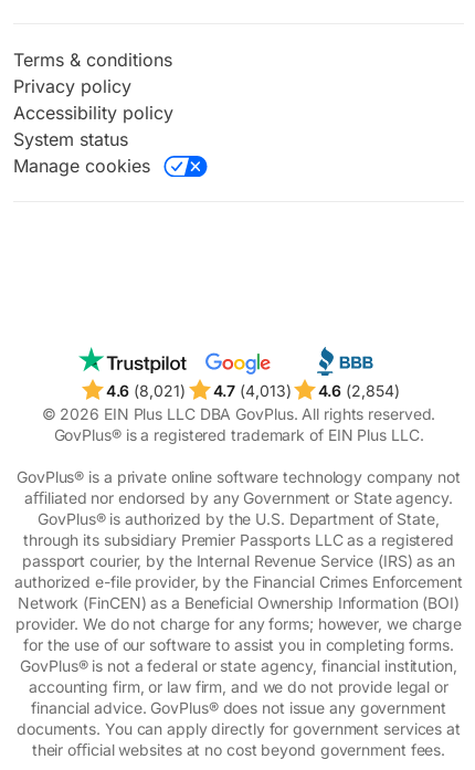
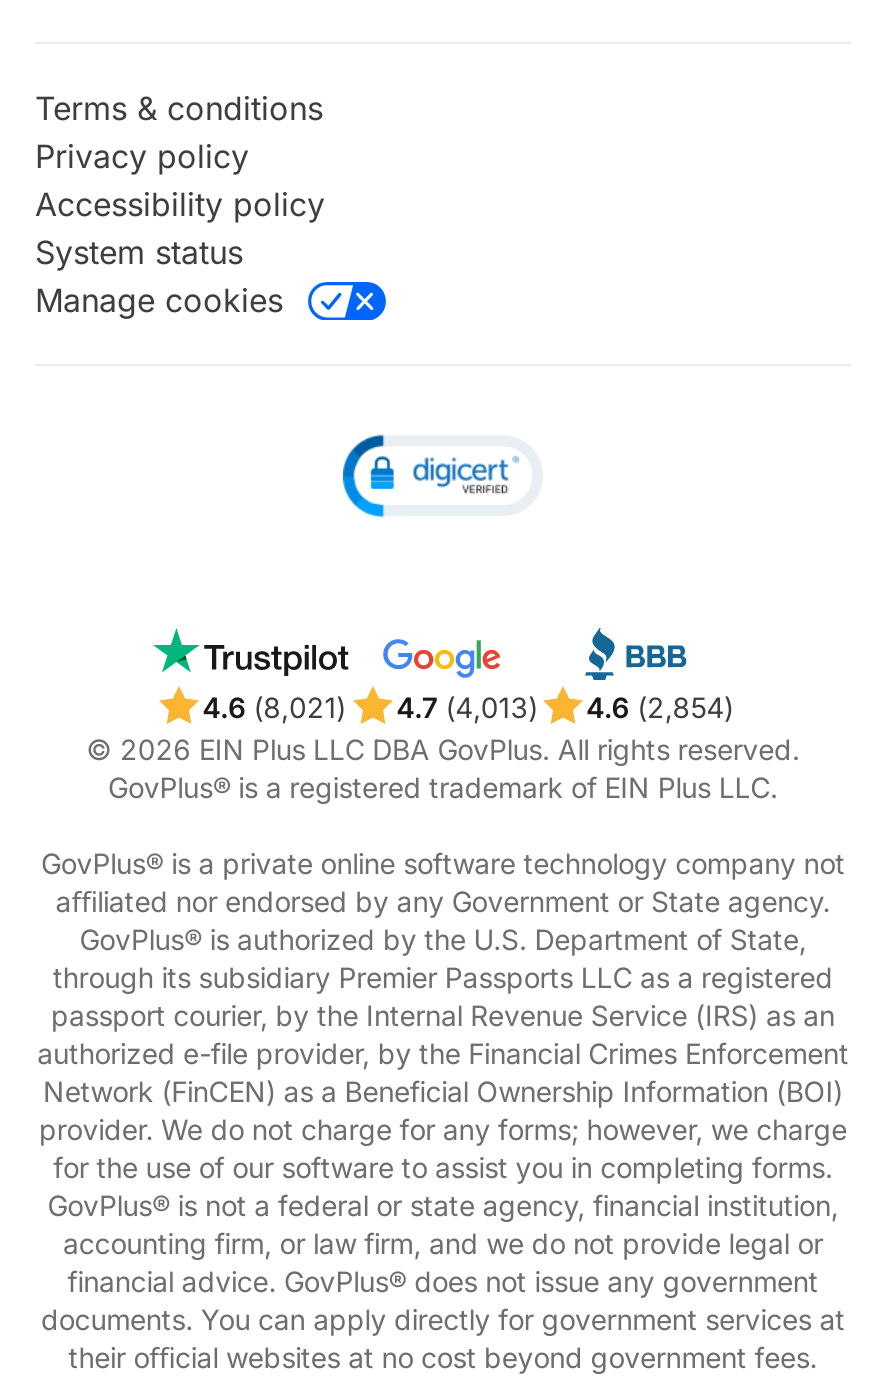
none -> [339,432,543,520] [image]

